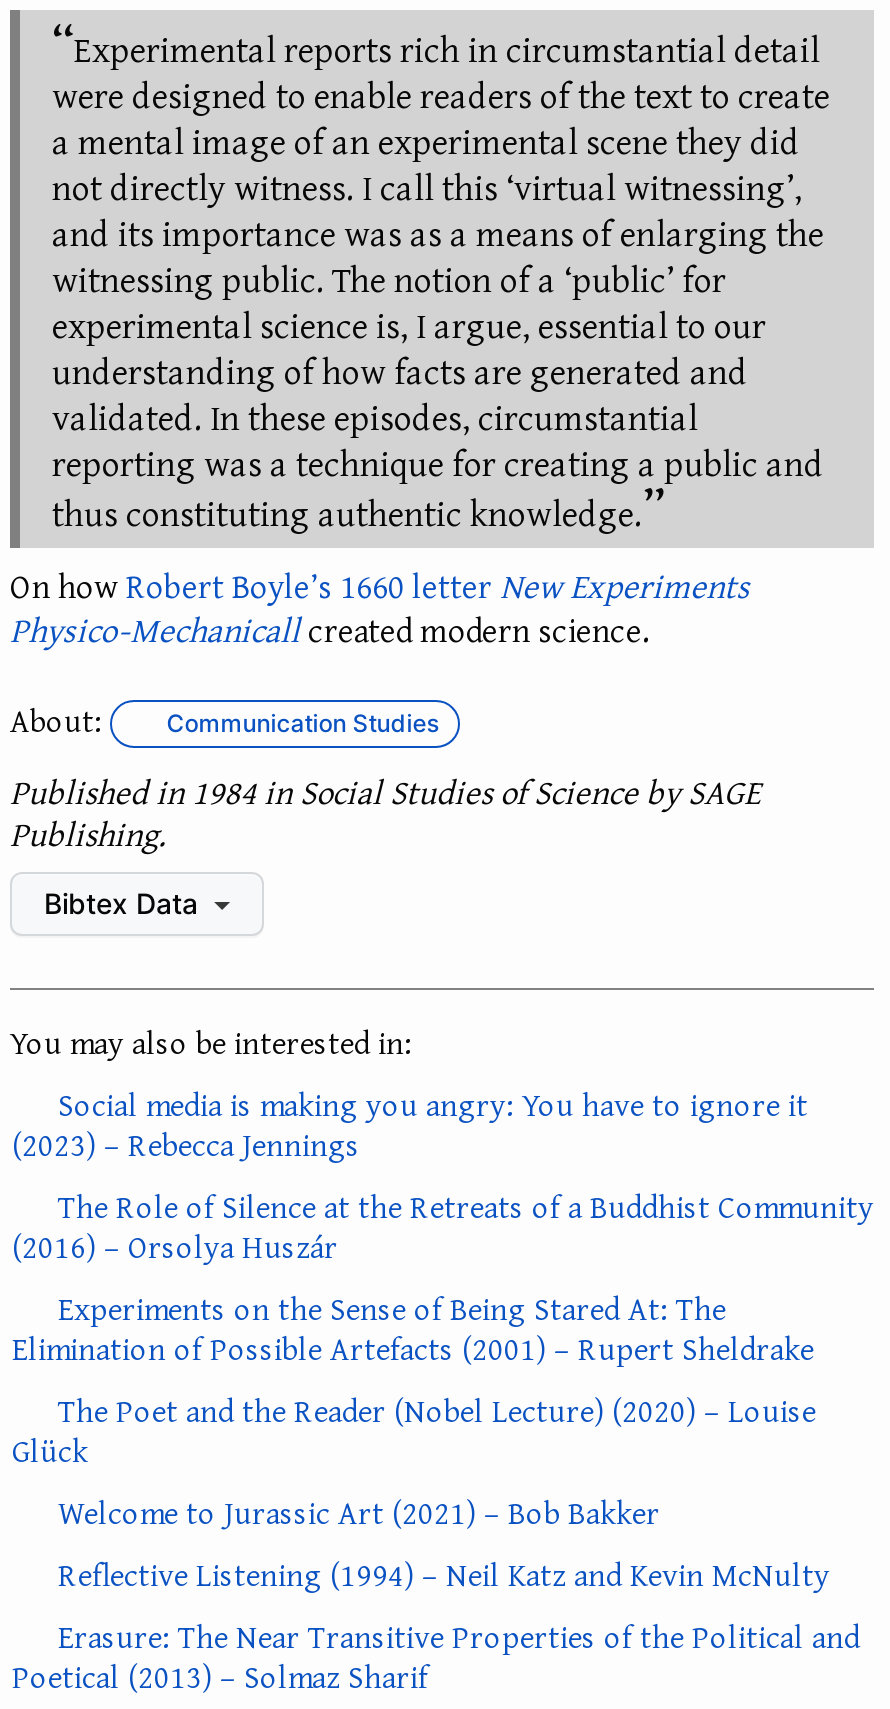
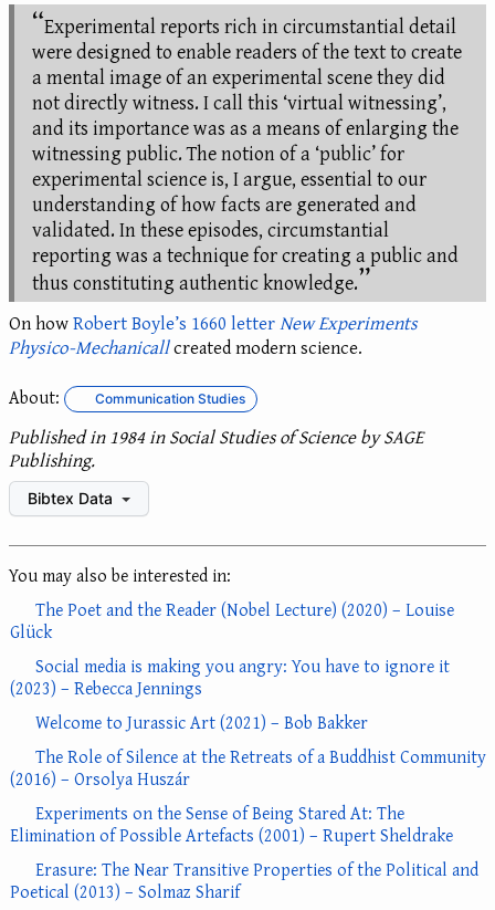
moved [12,1080,808,1168] -> [10,652,450,701]: Social media is making you angry: You have to ignore it | (2023) – Rebecca Jennings
moved [12,1182,874,1372] -> [10,743,486,848]: The Role of Silence at the Retreats of a Buddhist Community | (2016) – Orsolya Huszár | Experiments on the Sense of Being Stared At: The | Elimination of Possible Artefacts (2001) – Rupert Sheldrake
moved [12,1386,816,1474] -> [10,596,454,645]: The Poet and the Reader (Nobel Lecture) (2020) – Louise | Glück
moved [58,1488,660,1536] -> [35,709,368,735]: Welcome to Jurassic Art (2021) – Bob Bakker
[58,1550,830,1598] Reflective Listening (1994) – Neil Katz and Kevin McNulty -> none

